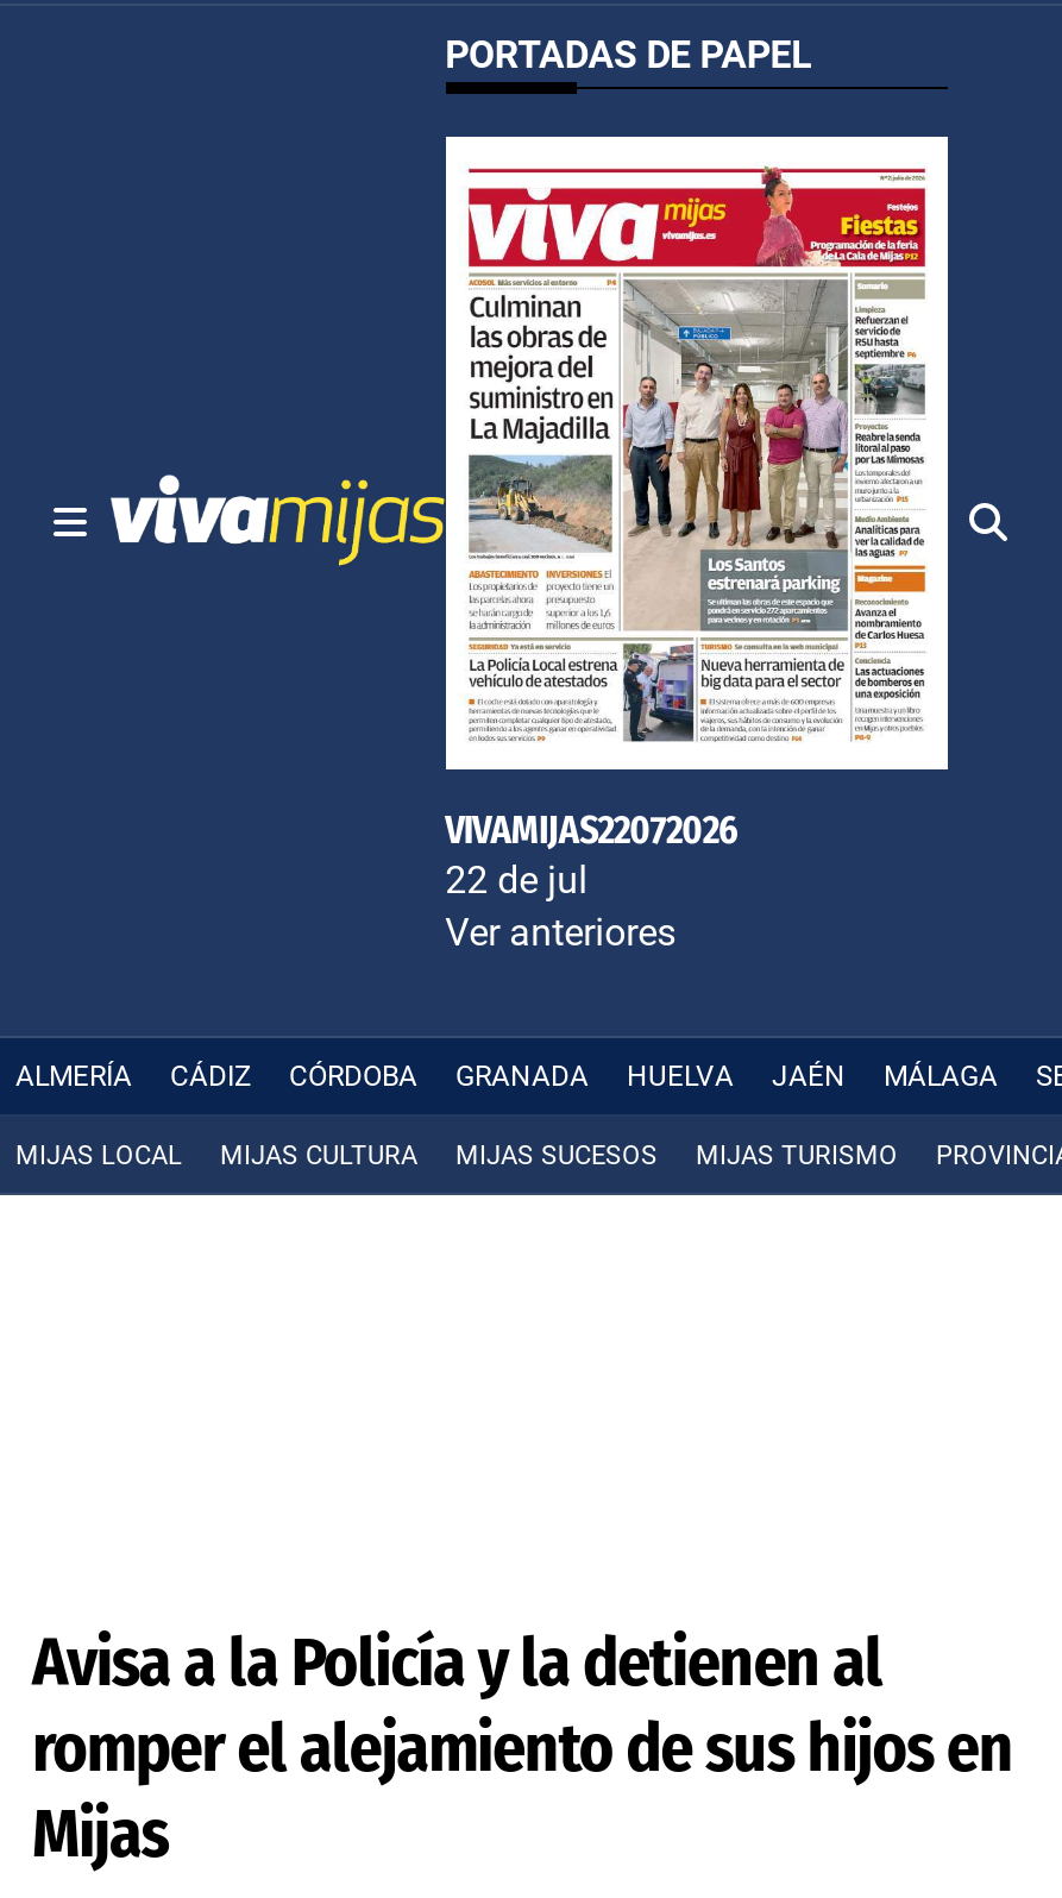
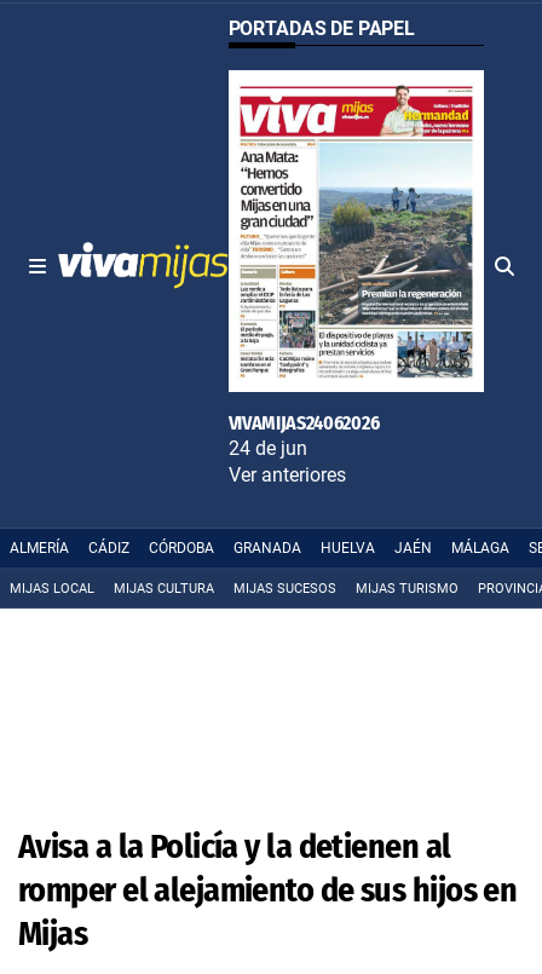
[445,168,926,904] [image] | VIVAMIJAS22072026 | 22 de jul -> [228,85,474,460] [image] | VIVAMIJAS24062026 | 24 de jun

